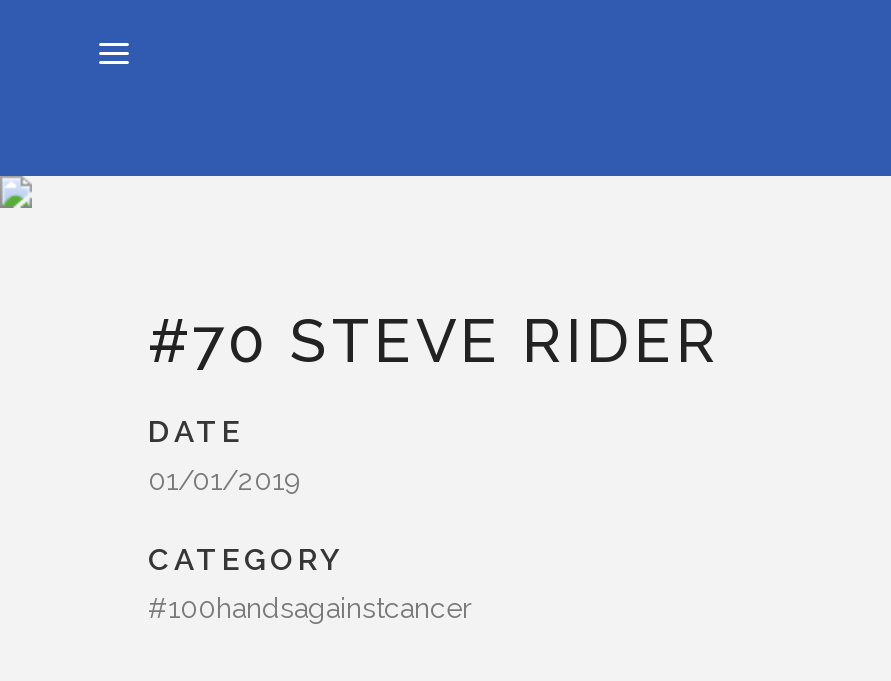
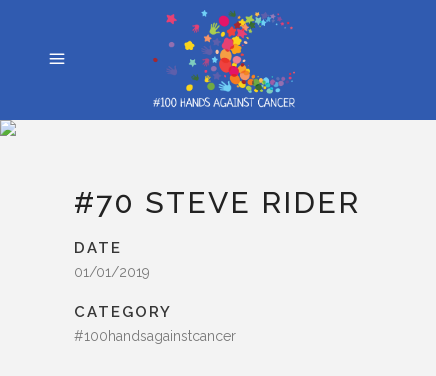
none -> [152,10,296,108] [image]

